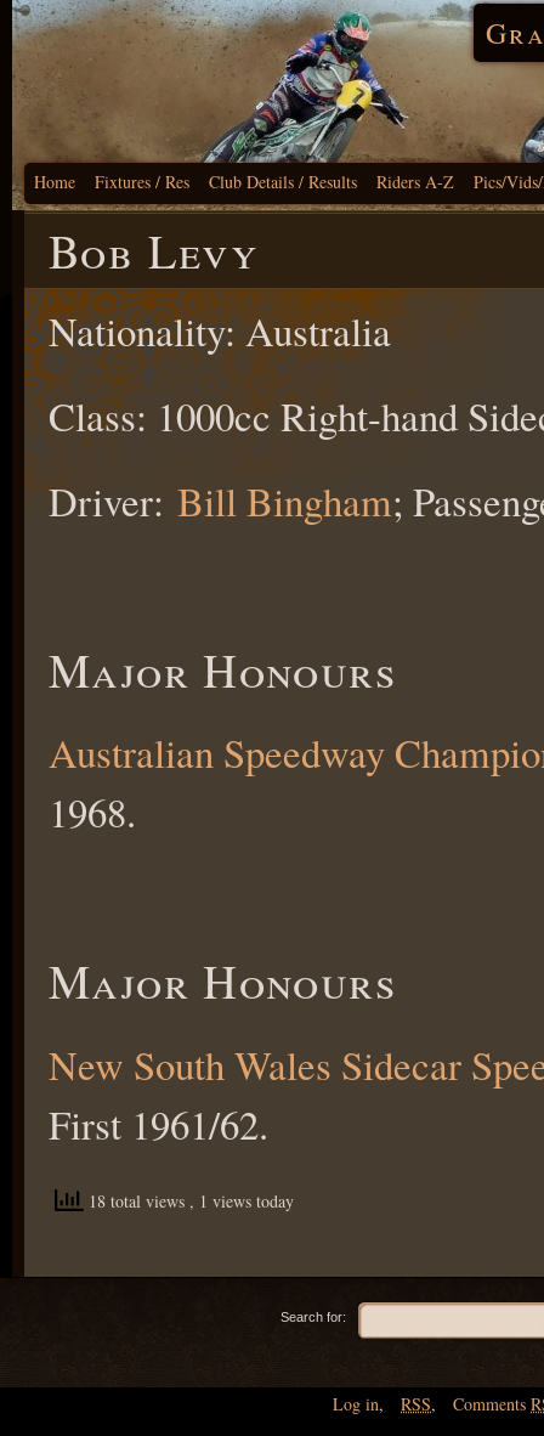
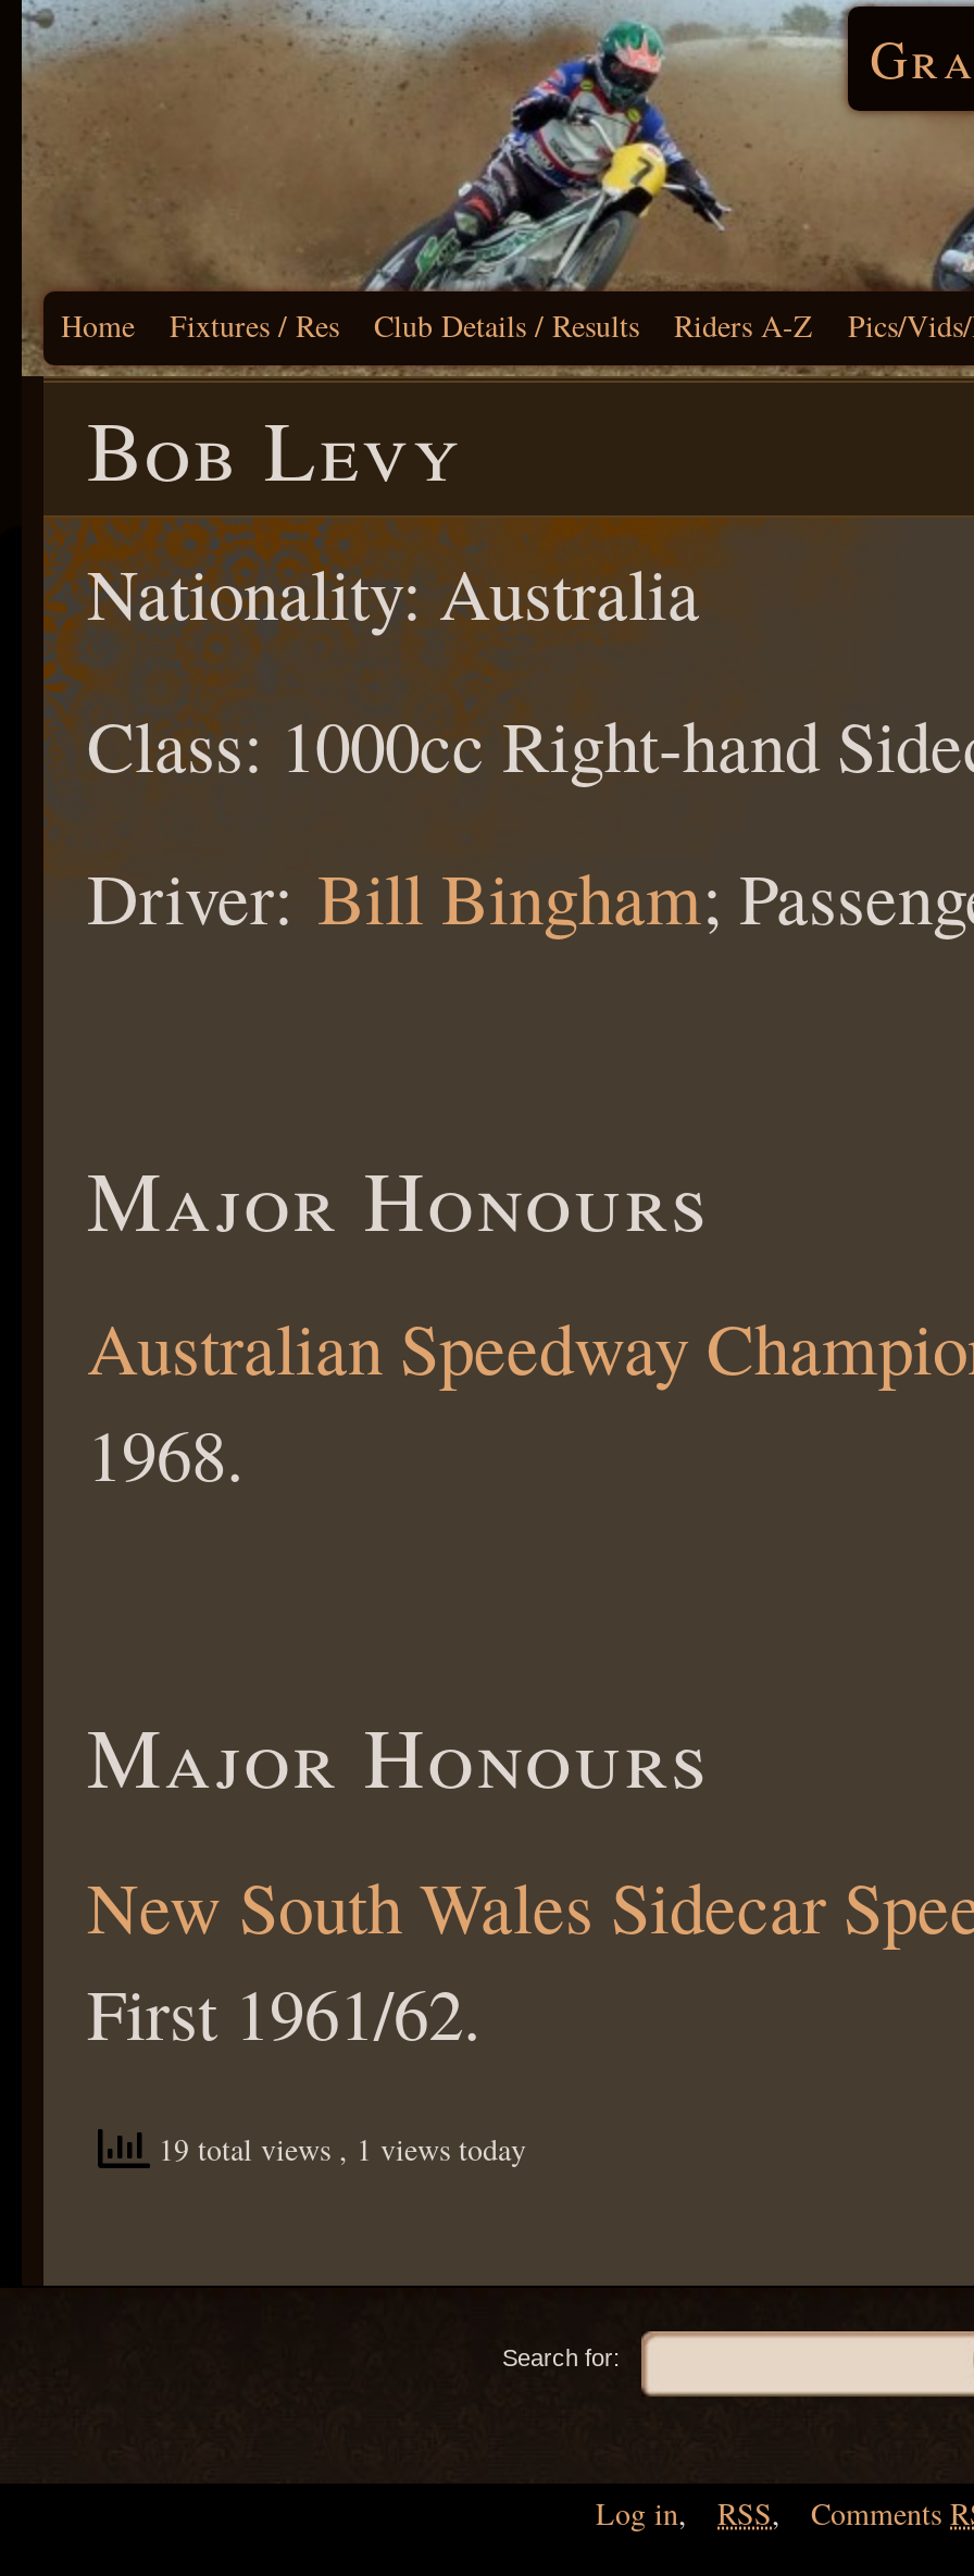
[84,1189,294,1212] 18 total views, 1 views today -> [150,2128,526,2169] 19 total views, 1 views today

